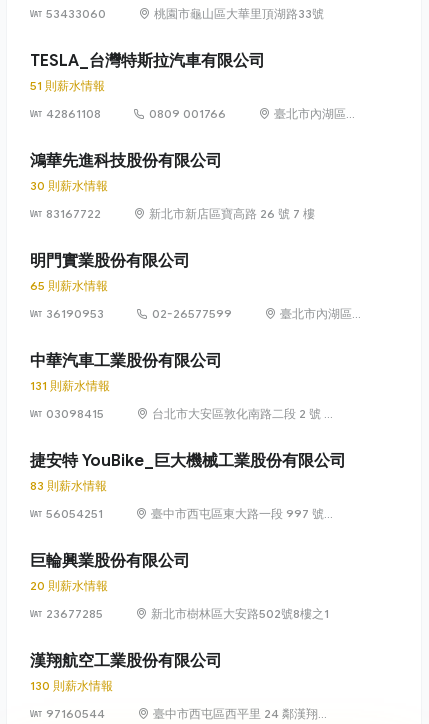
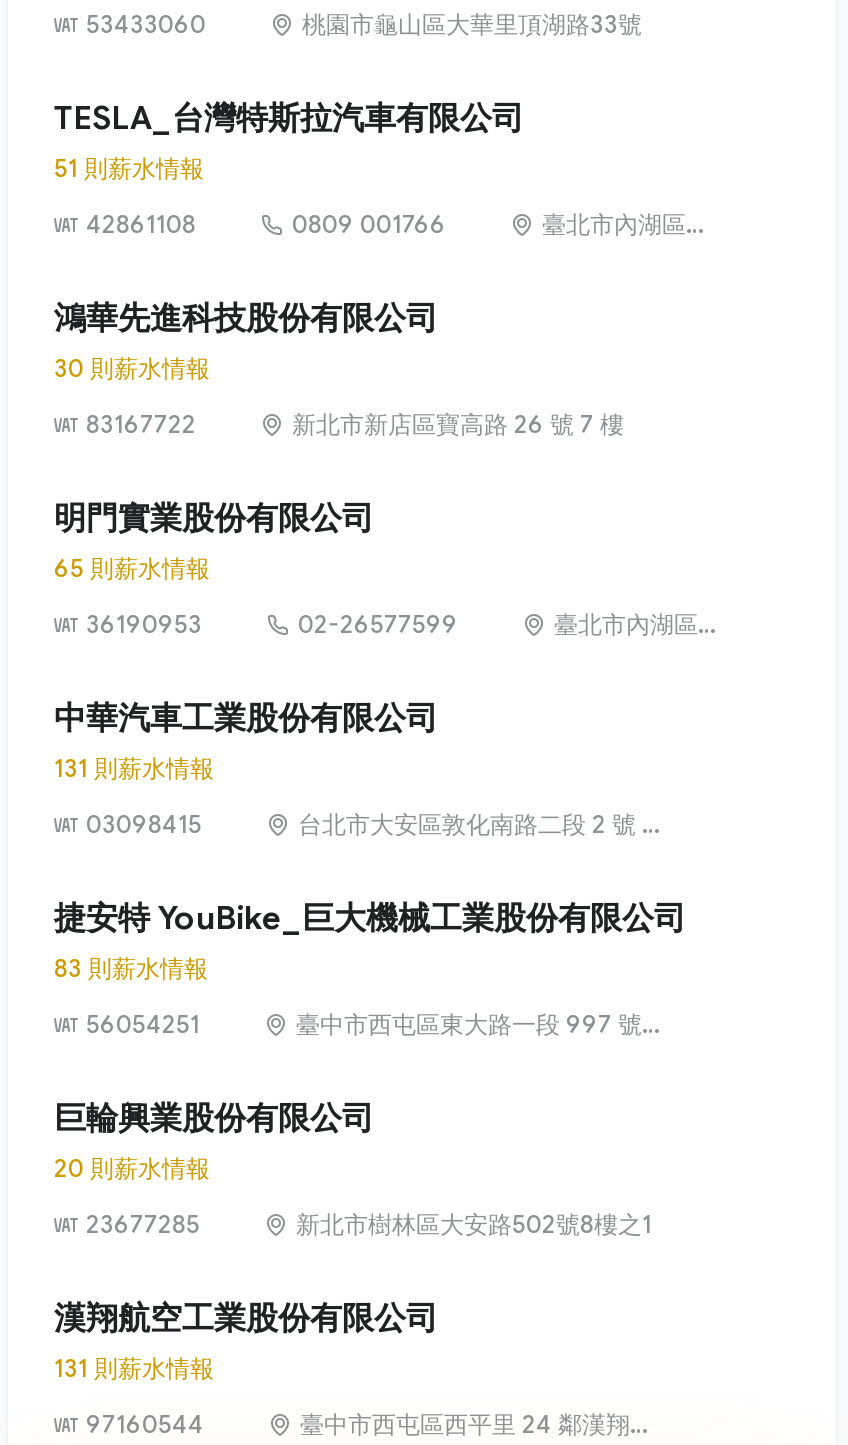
[30,678,113,693] 130 則薪水情報 -> [54,1353,214,1383] 131 則薪水情報

